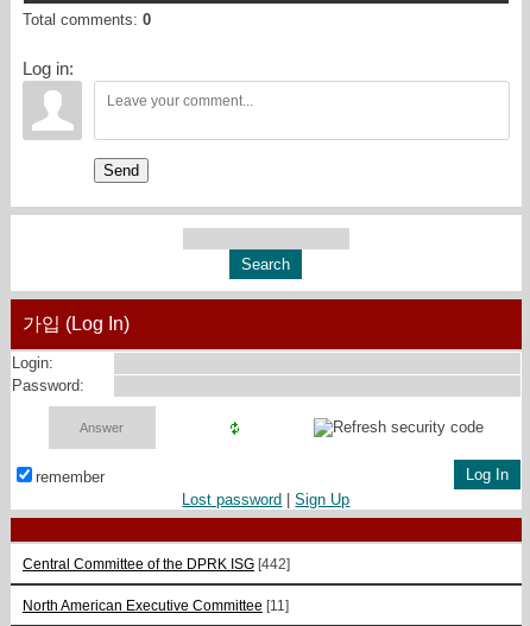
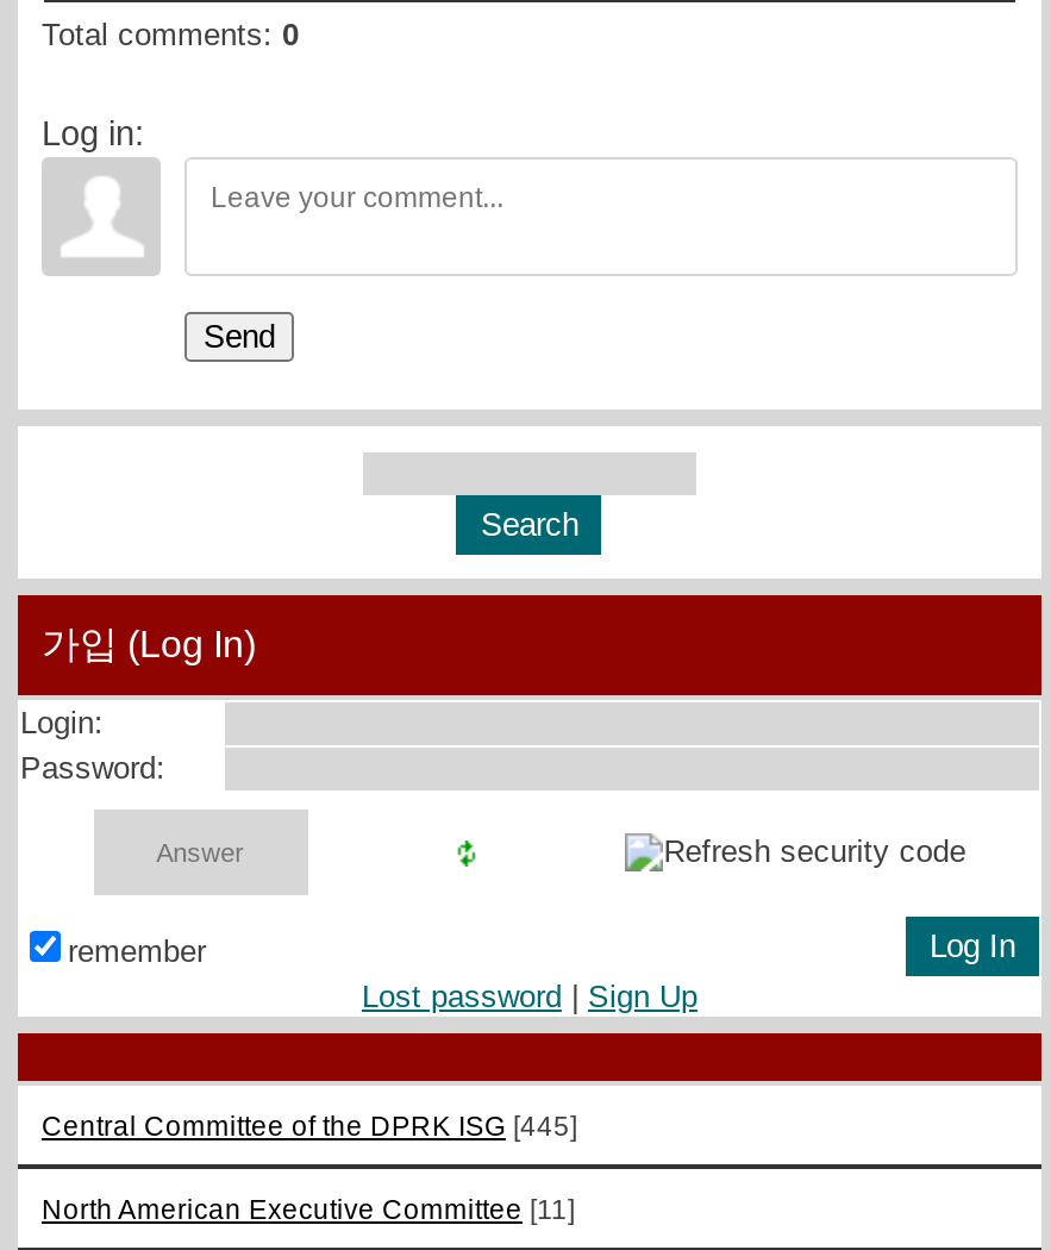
[23,556,290,571] Central Committee of the DPRK ISG [442] -> [42,1110,577,1141] Central Committee of the DPRK ISG [445]

